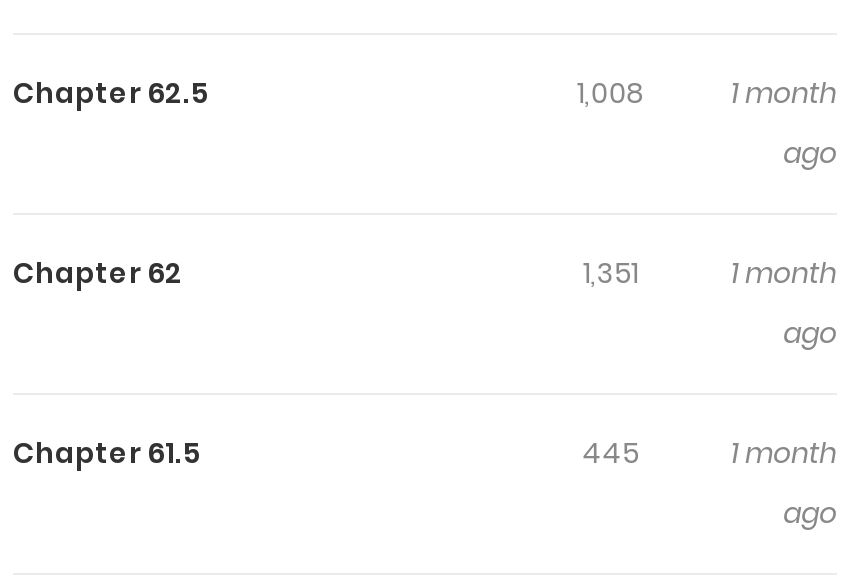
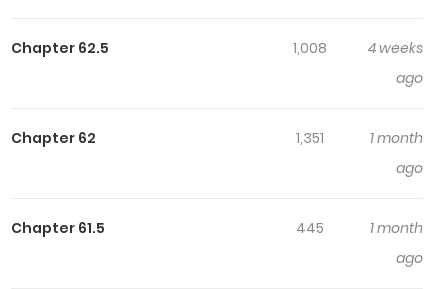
[731,73,837,113] 1 month -> [368,38,423,58] 4 weeks

